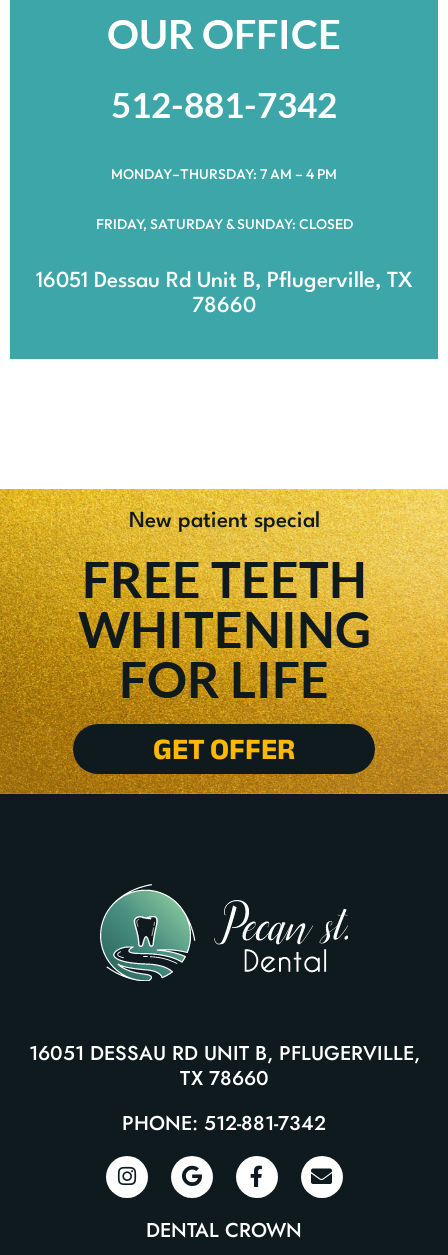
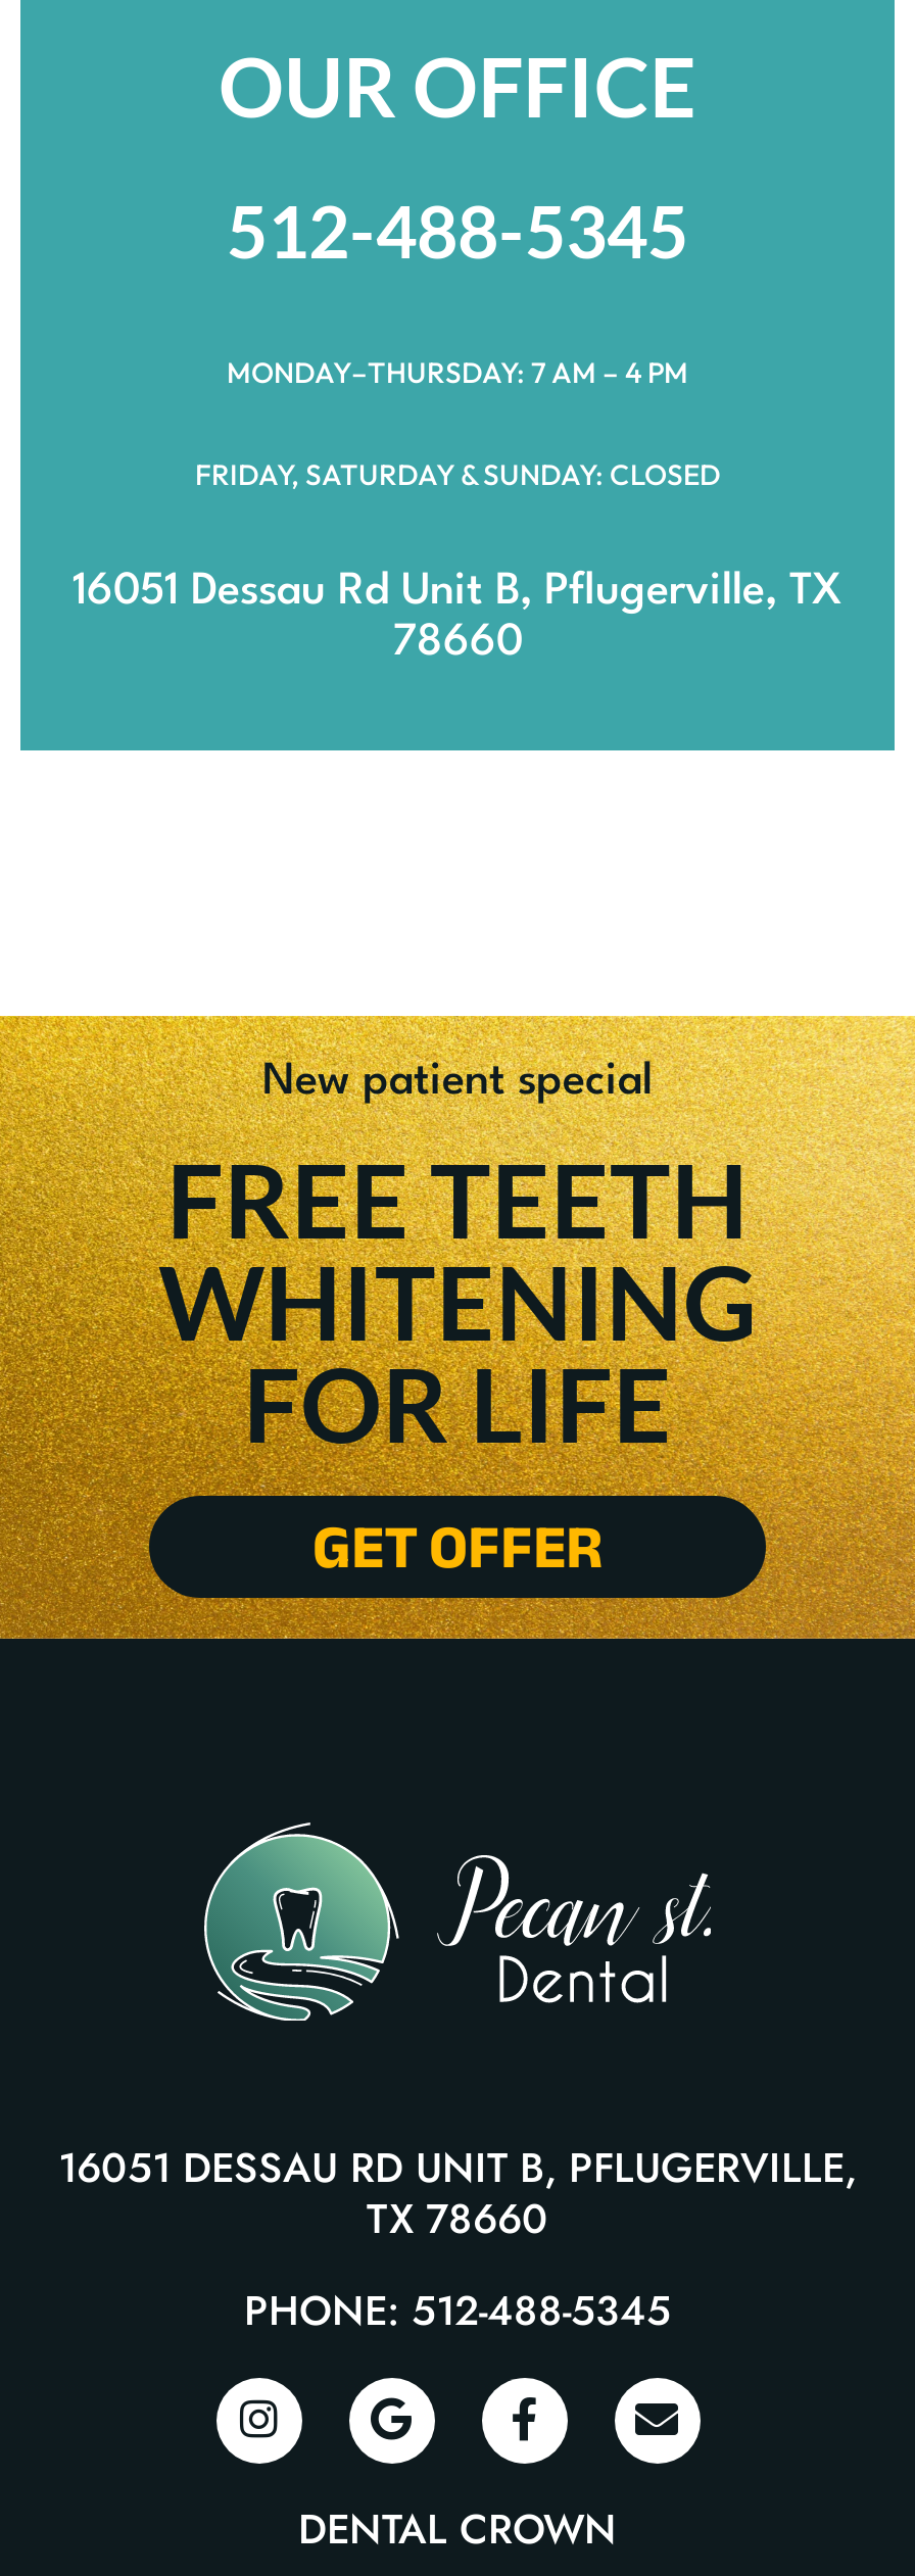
[111,83,337,125] 512-881-7342 -> [227,187,688,273] 512-488-5345
[122,1108,326,1137] PHONE: 512-881-7342 -> [244,2281,671,2340] PHONE: 512-488-5345

